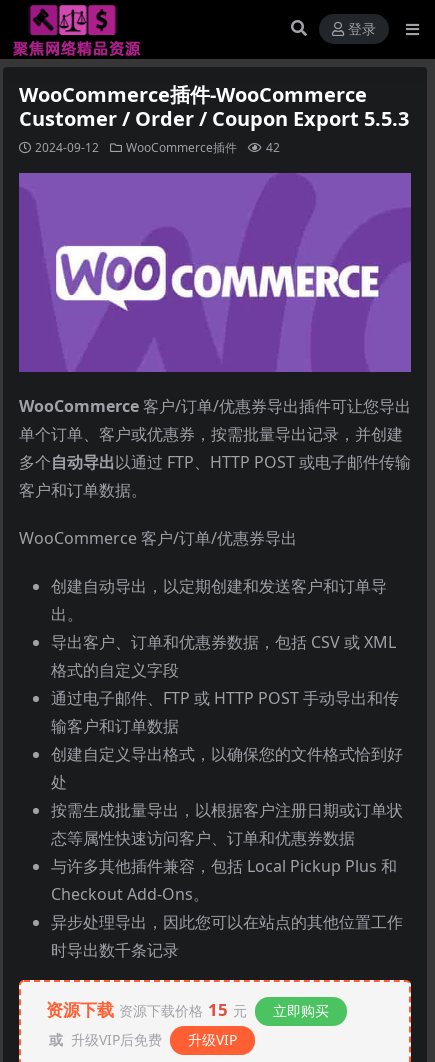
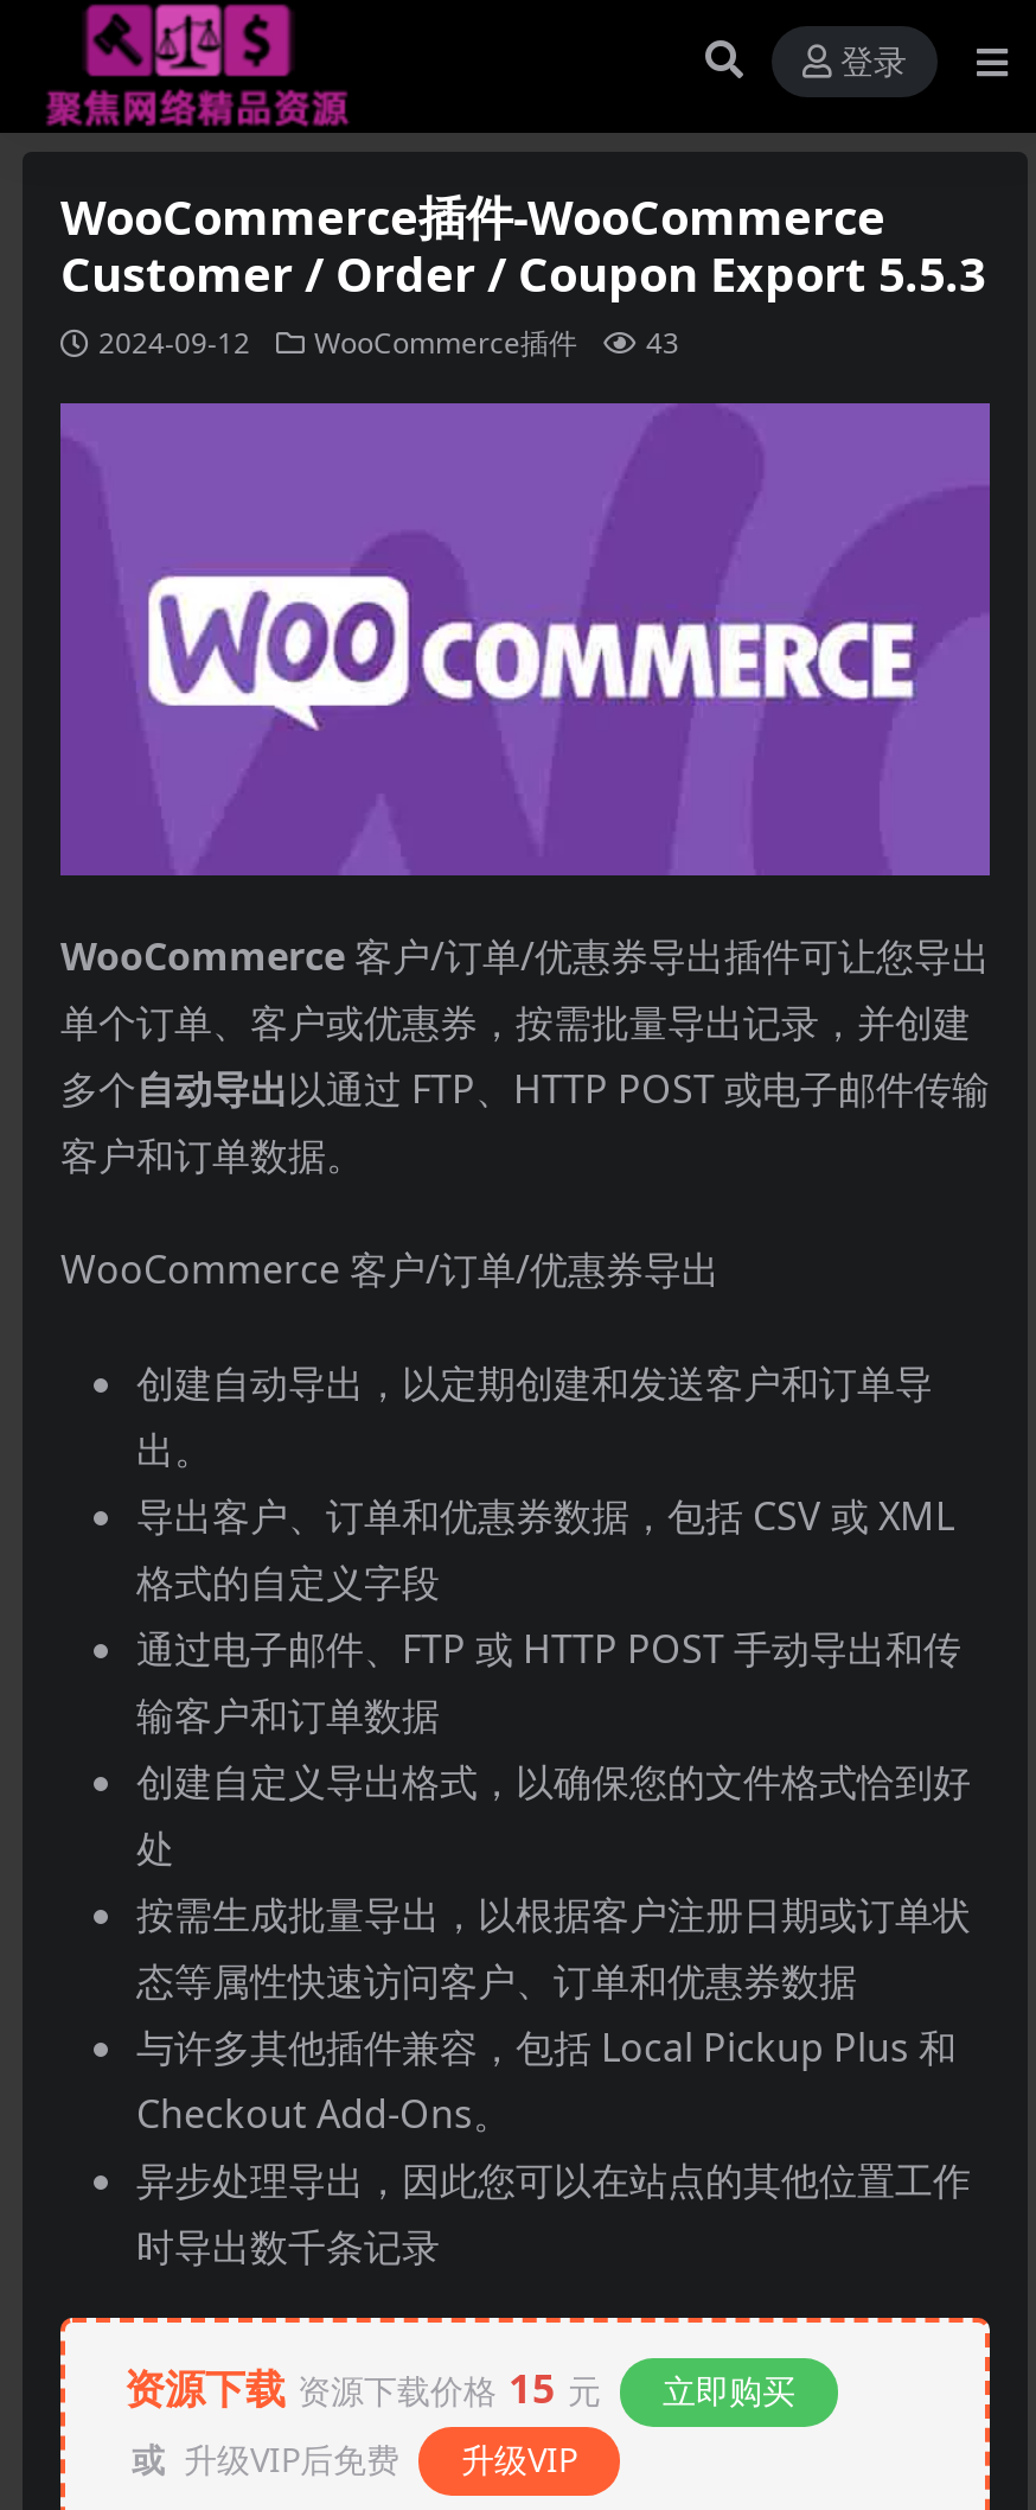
[35,139,280,156] 2024-09-12 WooCommerce插件 42 -> [98,323,679,363] 2024-09-12 WooCommerce插件 43

